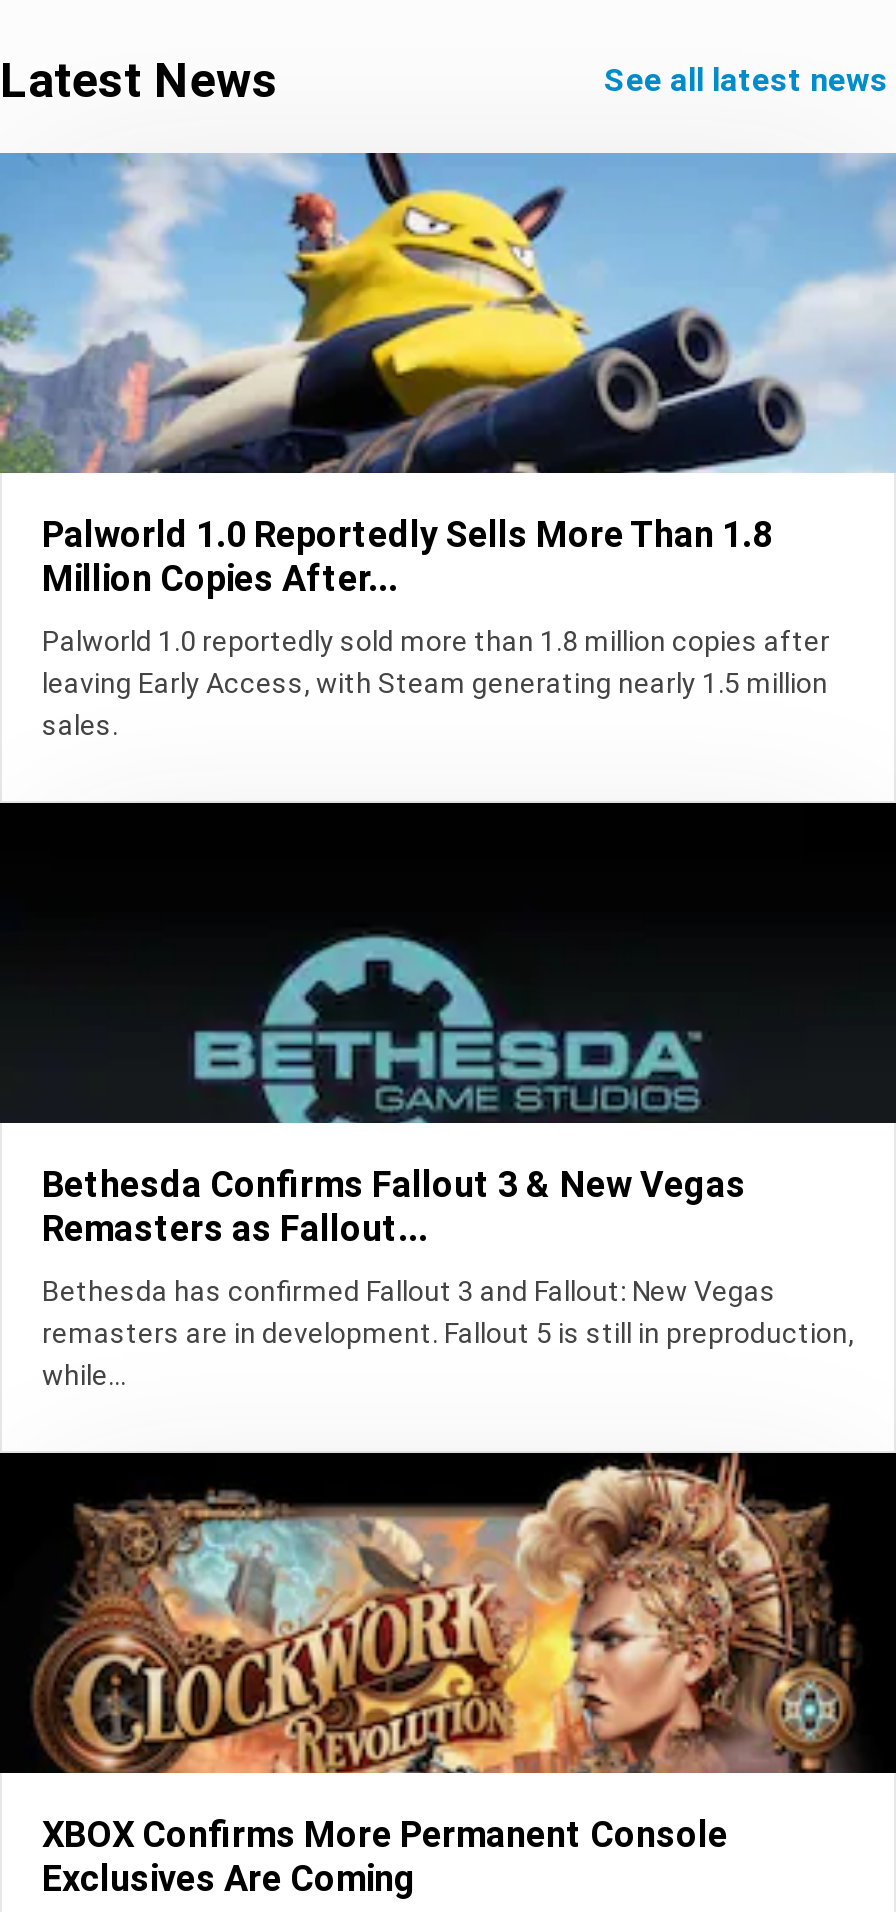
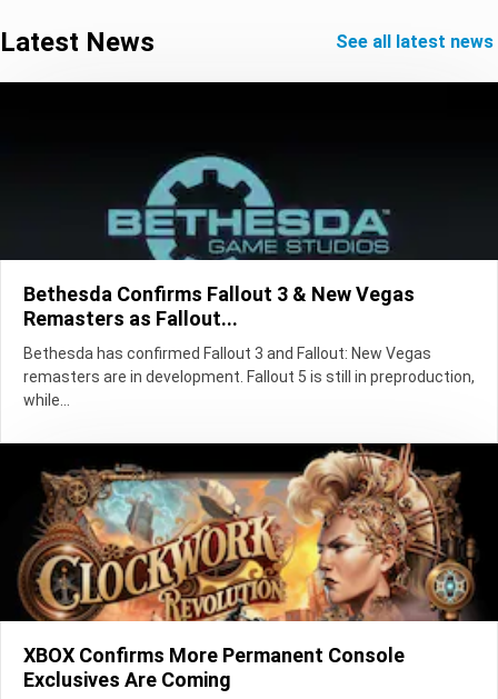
[6,151,890,741] [image] | Palworld 1.0 Reportedly Sells More Than 1.8 | Million Copies After... | Palworld 1.0 reportedly sold more than 1.8 million copies after | leaving Early Access, with Steam generating nearly 1.5 million | sales. -> none

